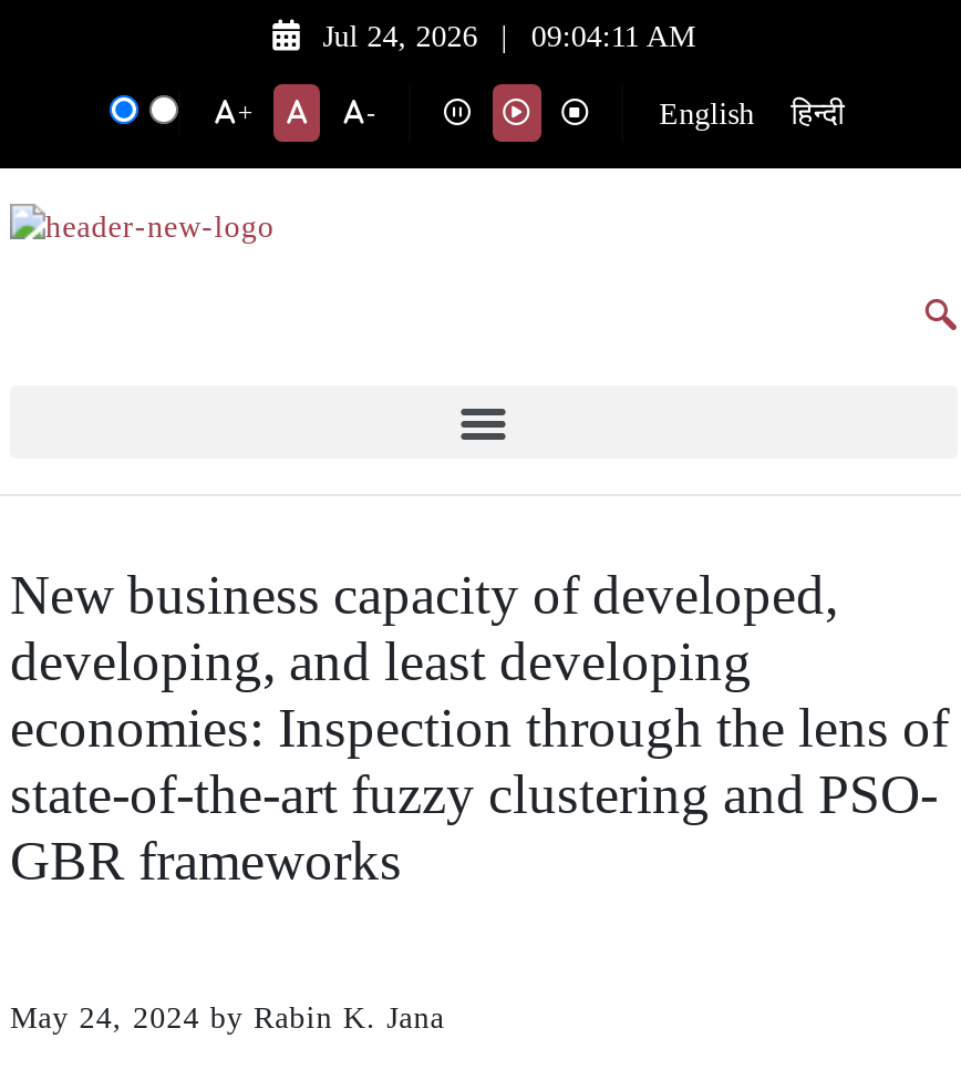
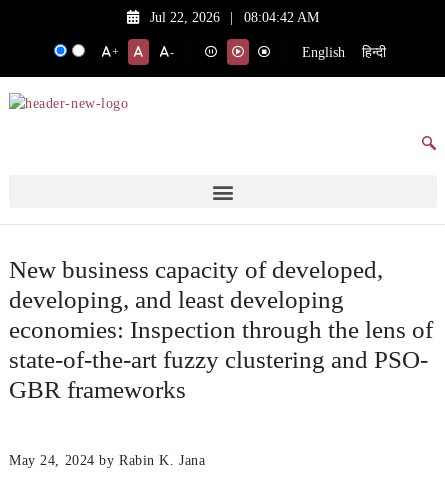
[323,20,478,53] Jul 24, 2026 -> [150,10,220,25] Jul 22, 2026
[531,20,695,53] 09:04:11 AM -> [244,10,319,25] 08:04:42 AM

